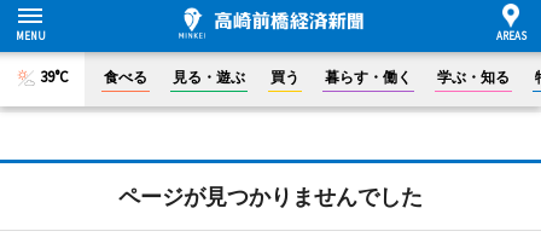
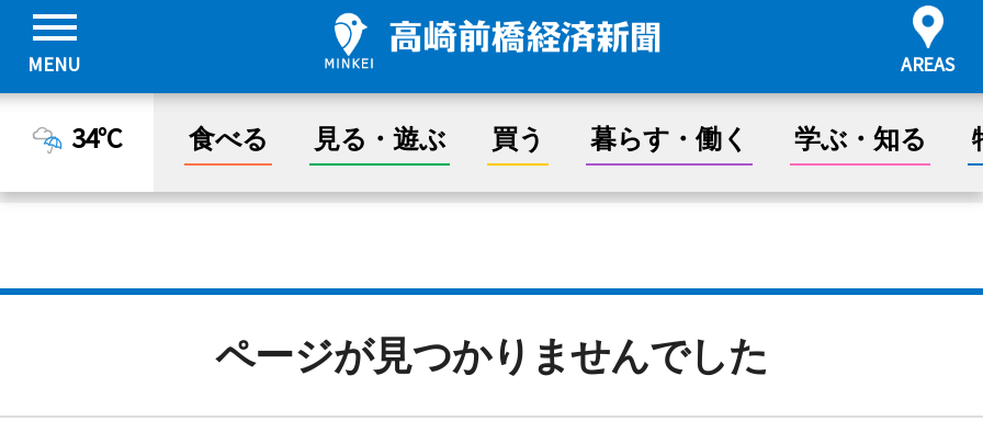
[39,67,68,88] 39°C -> [71,121,124,158] 34°C

